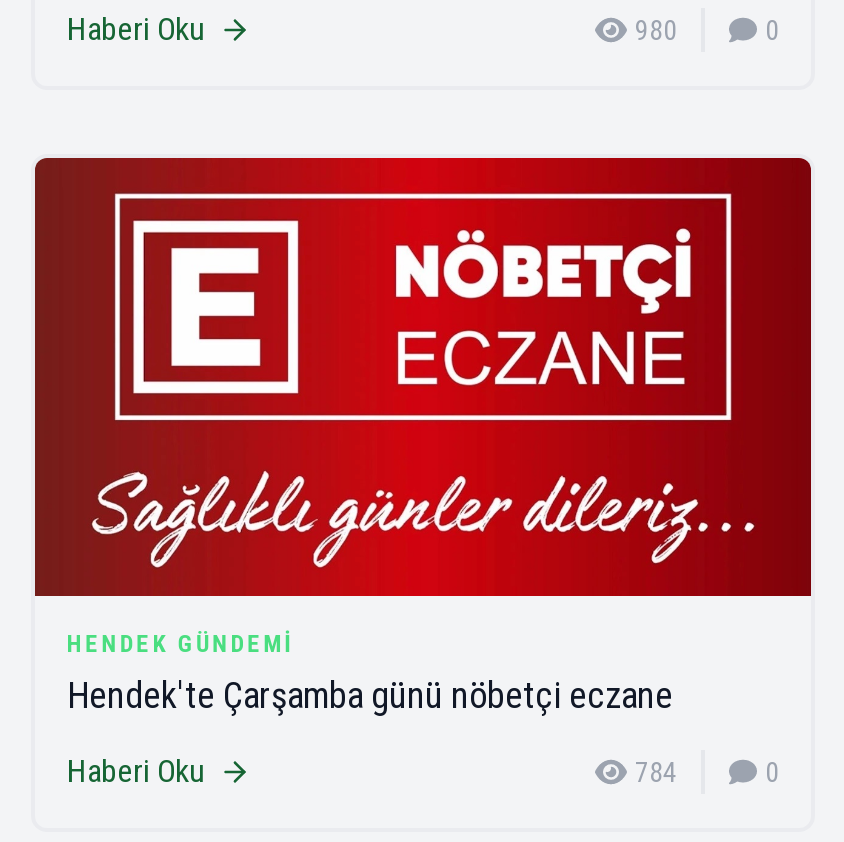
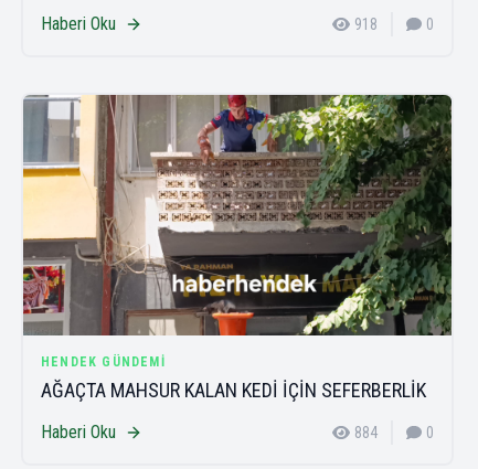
[635,14,677,46] 980 -> [354,16,378,33] 918
[33,156,813,715] [image] | Hendek'te Çarşamba günü nöbetçi eczane -> [22,94,453,402] [image] | AĞAÇTA MAHSUR KALAN KEDİ İÇİN SEFERBERLİK
[635,755,677,787] 784 -> [354,424,378,442] 884

